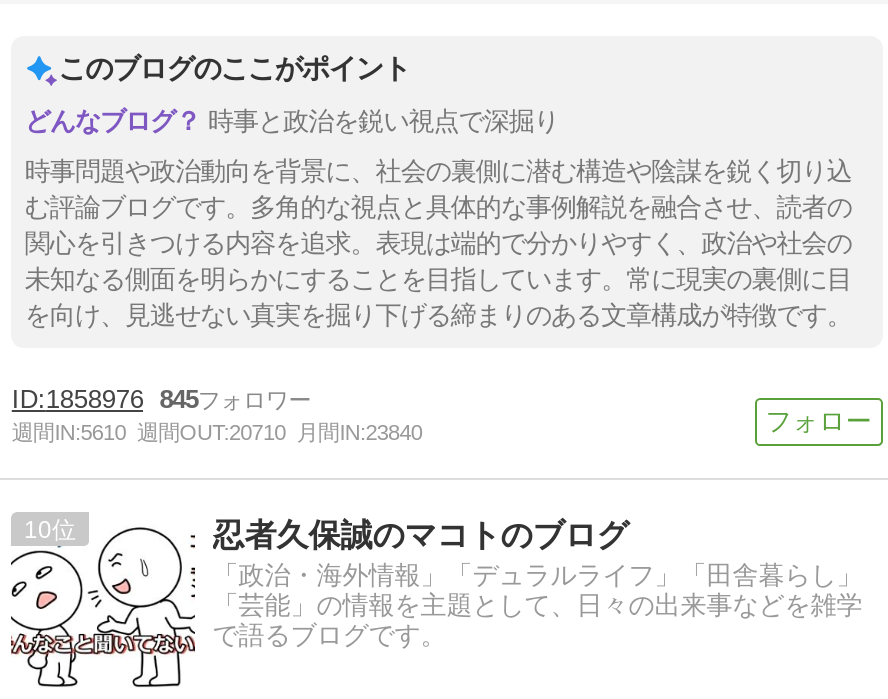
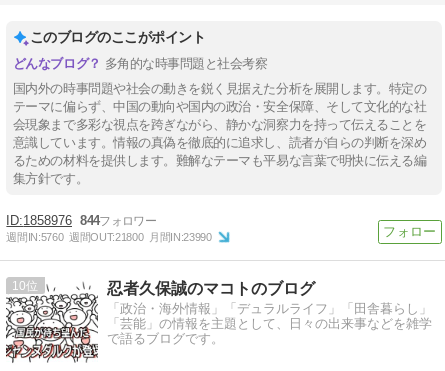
[208,106,559,136] 時事と政治を鋭い視点で深掘り -> [104,56,267,71] 多角的な時事問題と社会考察
[25,155,852,329] 時事問題や政治動向を背景に、社会の裏側に潜む構造や陰謀を鋭く切り込 | む評論ブログです。多角的な視点と具体的な事例解説を融合させ、読者の | 関心を引きつける内容を追求。表現は端的で分かりやすく、政治や社会の | 未知なる側面を明らかにすることを目指しています。常に現実の裏側に目 | を向け、見逃せない真実を掘り下げる締まりのある文章構成が特徴です。 -> [13,81,426,186] 国内外の時事問題や社会の動きを鋭く見据えた分析を展開します。特定の | テーマに偏らず、中国の動向や国内の政治・安全保障、そして文化的な社 | 会現象まで多彩な視点を跨ぎながら、静かな洞察力を持って伝えることを | 意識しています。情報の真偽を徹底的に追求し、読者が自らの判断を深め | るための材料を提供します。難解なテーマも平易な言葉で明快に伝える編 | 集方針です。
[12,384,422,444] 1858976 845 | 週間IN:5610 週間OUT:20710 月間IN:23840 -> [6,213,211,243] 1858976 844 | 週間IN:5760 週間OUT:21800 月間IN:23990
[9,524,197,690] [image] -> [5,281,99,365] [image]

